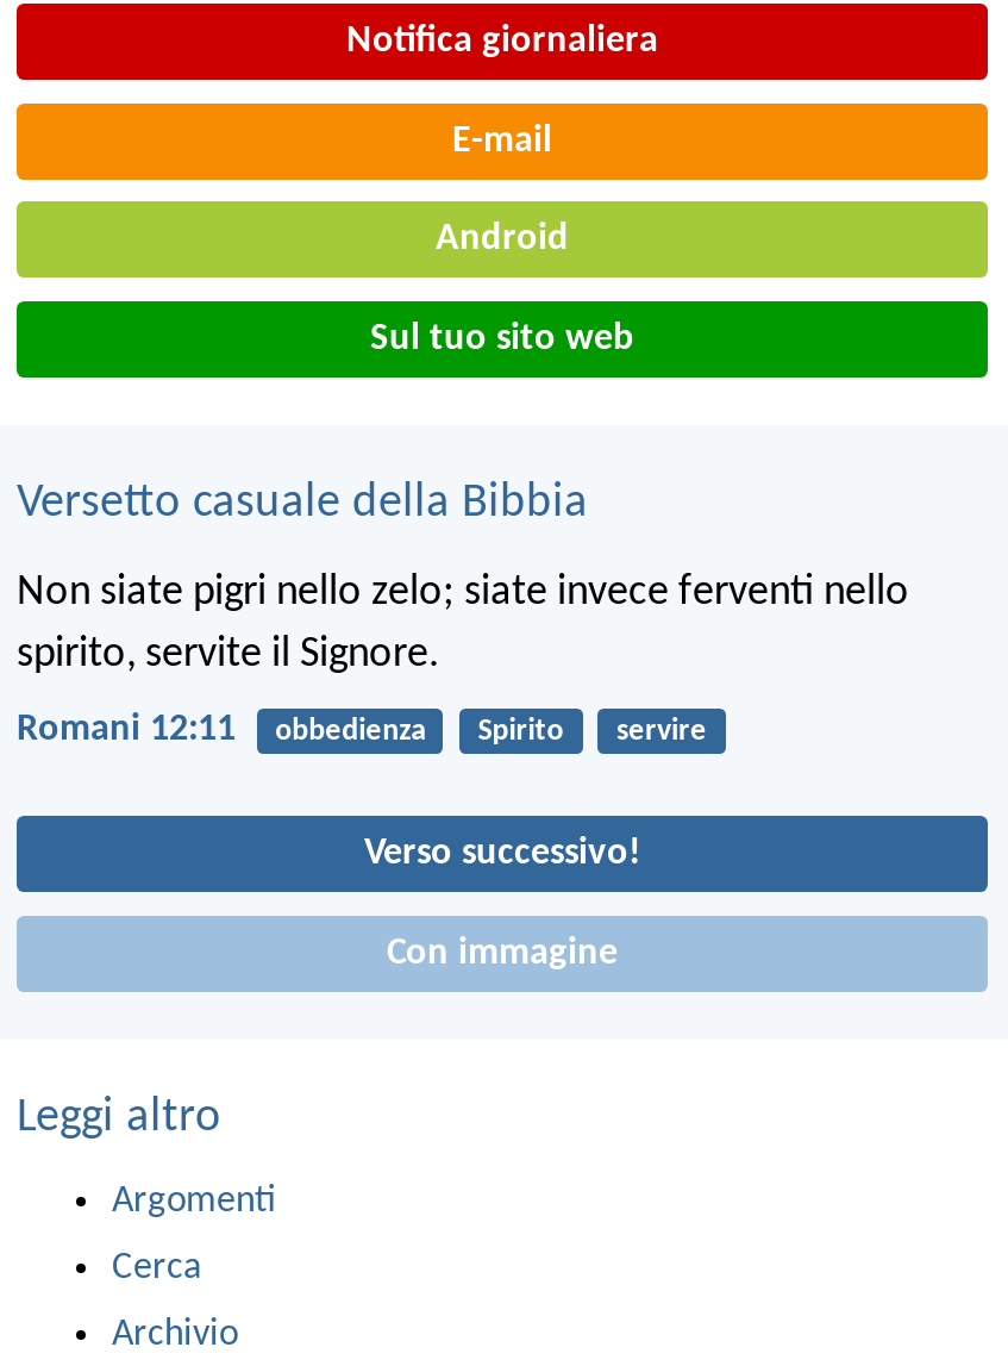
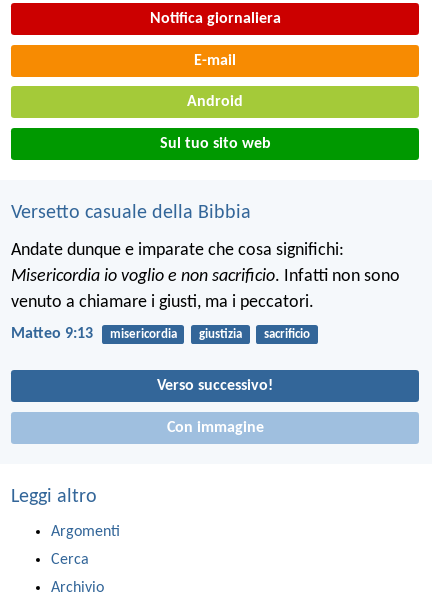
[17,570,909,678] Non siate pigri nello zelo; siate invece ferventi nello | spirito, servite il Signore. -> [11,241,400,312] Andate dunque e imparate che cosa significhi: | Misericordia io voglio e non sacrificio. Infatti non sono | venuto a chiamare i giusti, ma i peccatori.
[17,711,707,749] Romani 12:11 | obbedienza | Spirito | servire -> [11,326,310,342] Matteo 9:13 | misericordia | giustizia | sacrificio

